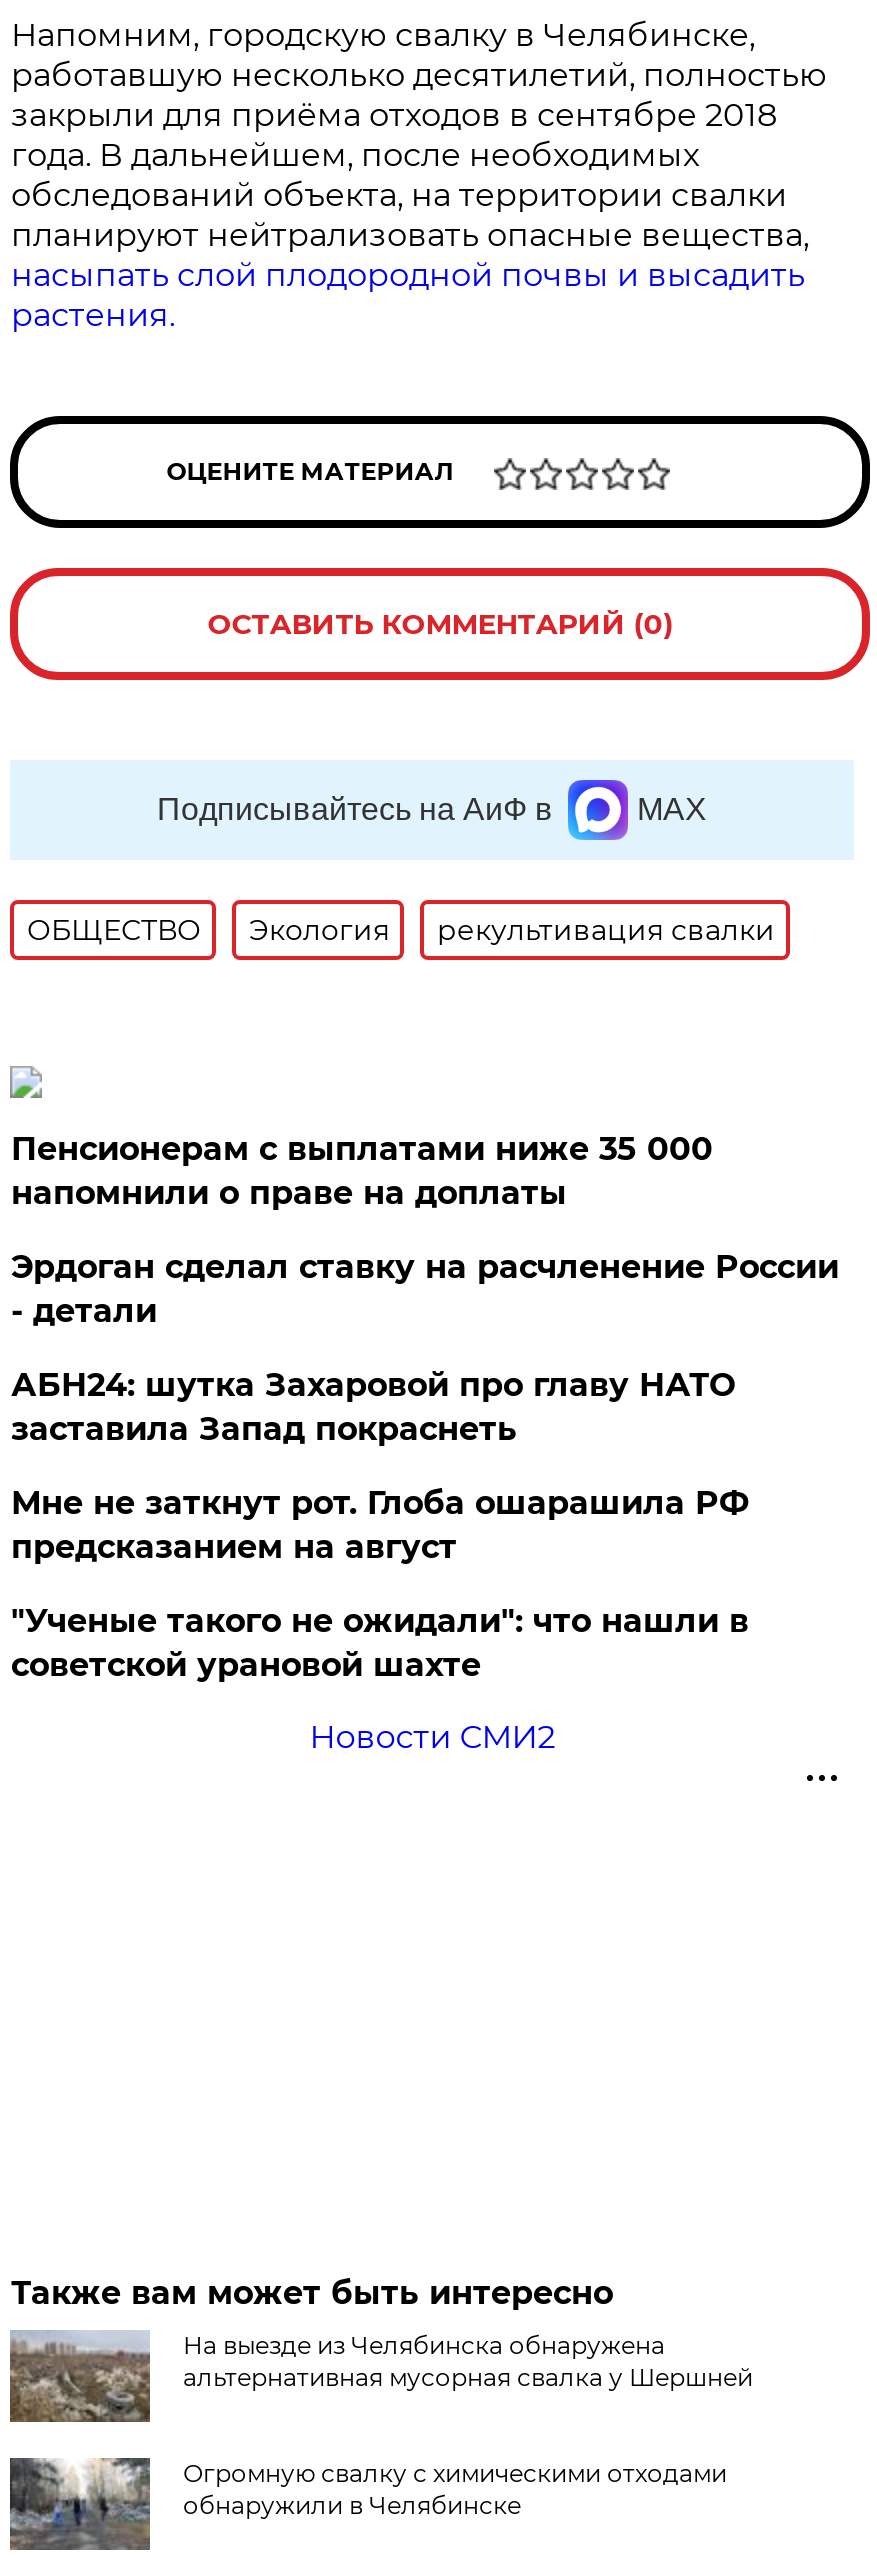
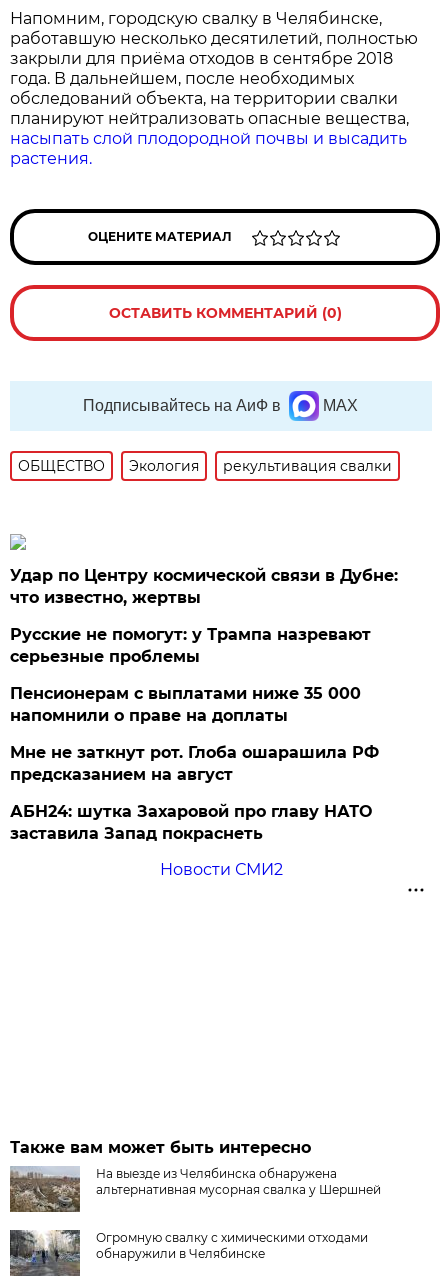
none -> [10,566,398,666] Удар по Центру космической связи в Дубне: | что известно, жертвы | Русские не помогут: у Трампа назревают | серьезные проблемы
moved [11,1130,713,1212] -> [10,684,361,725]: Пенсионерам с выплатами ниже 35 000 | напомнили о праве на доплаты
[11,1248,839,1330] Эрдоган сделал ставку на расчленение России | - детали -> none
moved [11,1366,735,1448] -> [10,802,372,843]: АБН24: шутка Захаровой про главу НАТО | заставила Запад покраснеть
[11,1602,749,1684] "Ученые такого не ожидали": что нашли в | советской урановой шахте -> none

